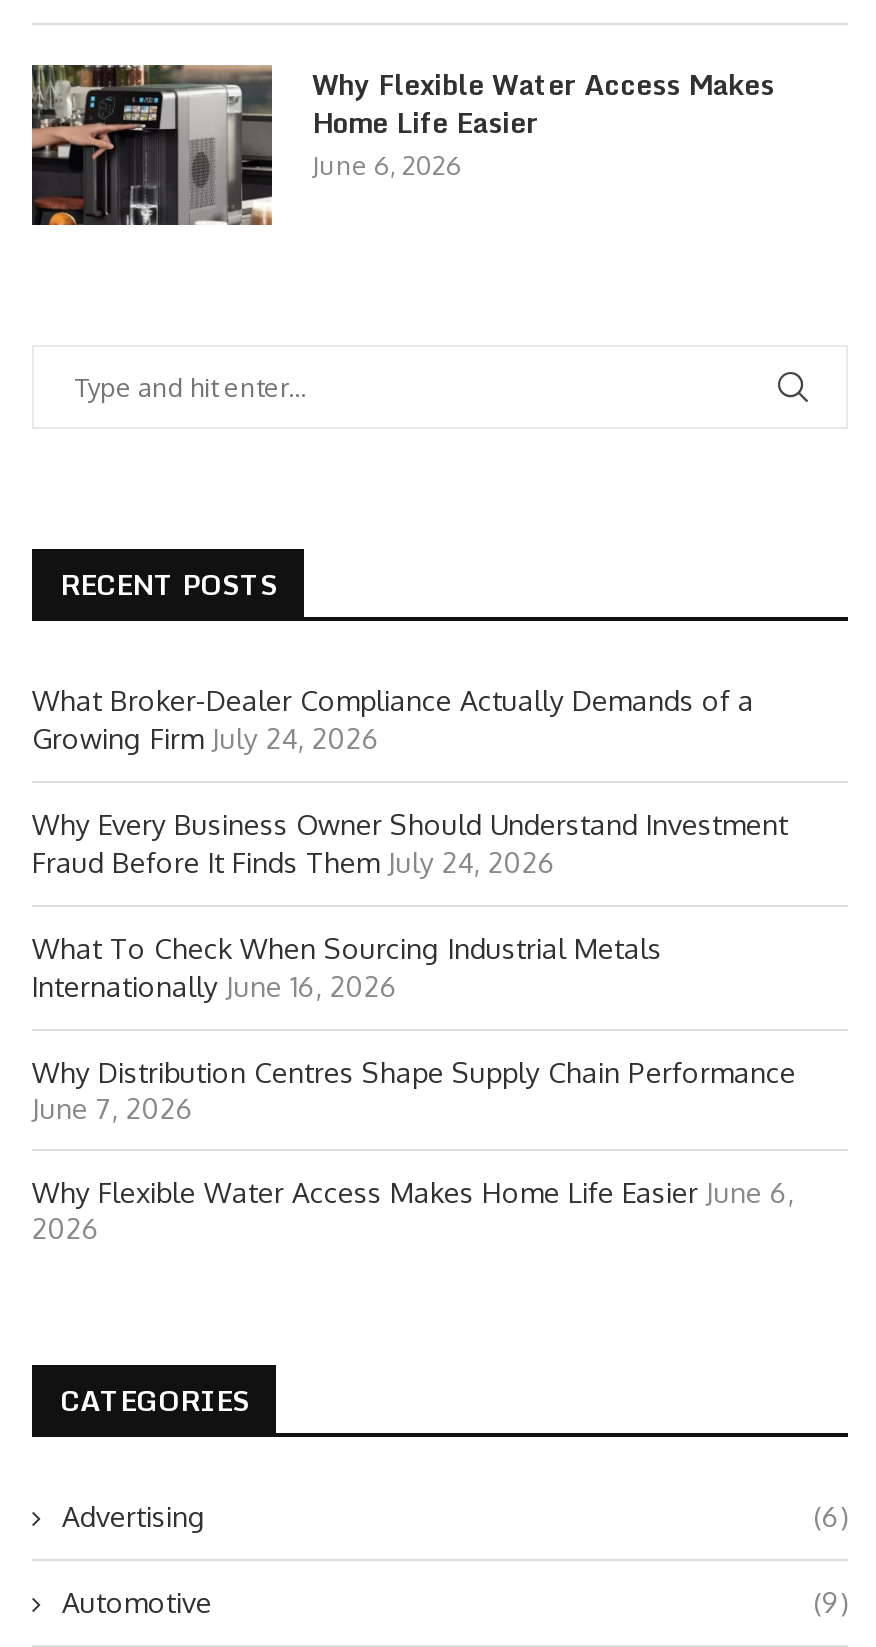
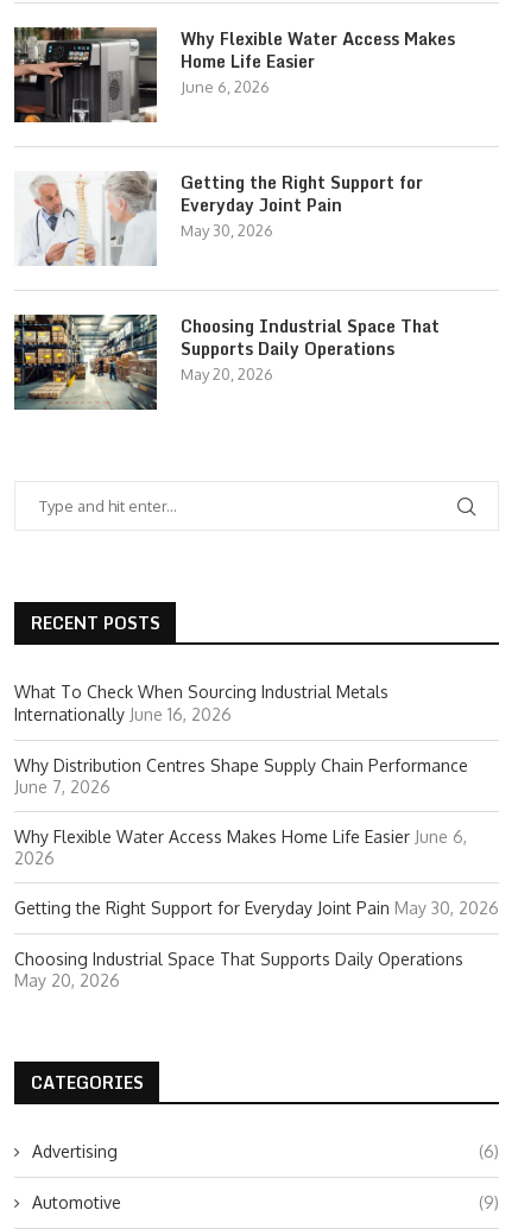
none -> [13,312,440,386] [image] | Choosing Industrial Space That | Supports Daily Operations | May 20, 2026
none -> [19,169,423,267] [image] | Getting the Right Support for | Everyday Joint Pain | May 30, 2026
moved [60,561,278,607] -> [31,609,160,636]: RECENT POSTS
[32,683,788,879] What Broker-Dealer Compliance Actually Demands of a | Growing Firm July 24, 2026 | Why Every Business Owner Should Understand Investment | Fraud Before It Finds Them July 24, 2026 -> none
none -> [14,898,499,990] Getting the Right Support for Everyday Joint Pain May 30, 2026 | Choosing Industrial Space That Supports Daily Operations | May 20, 2026

